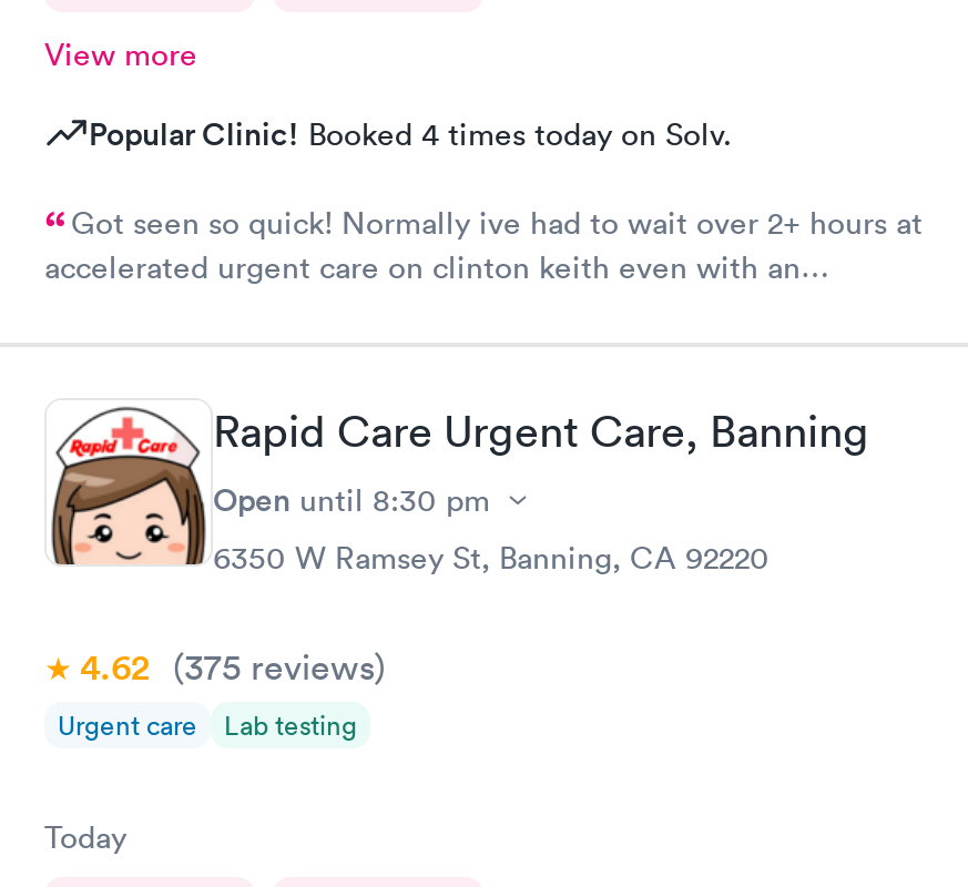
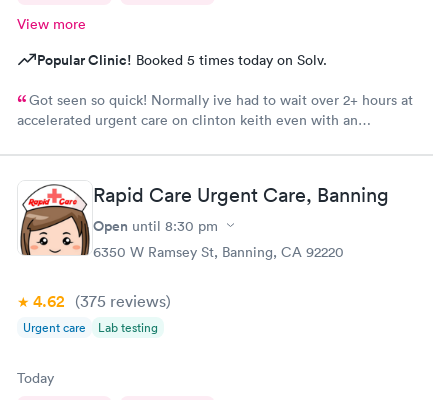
[89,111,732,155] Popular Clinic! Booked 4 times today on Solv. -> [37,50,327,70] Popular Clinic! Booked 5 times today on Solv.

